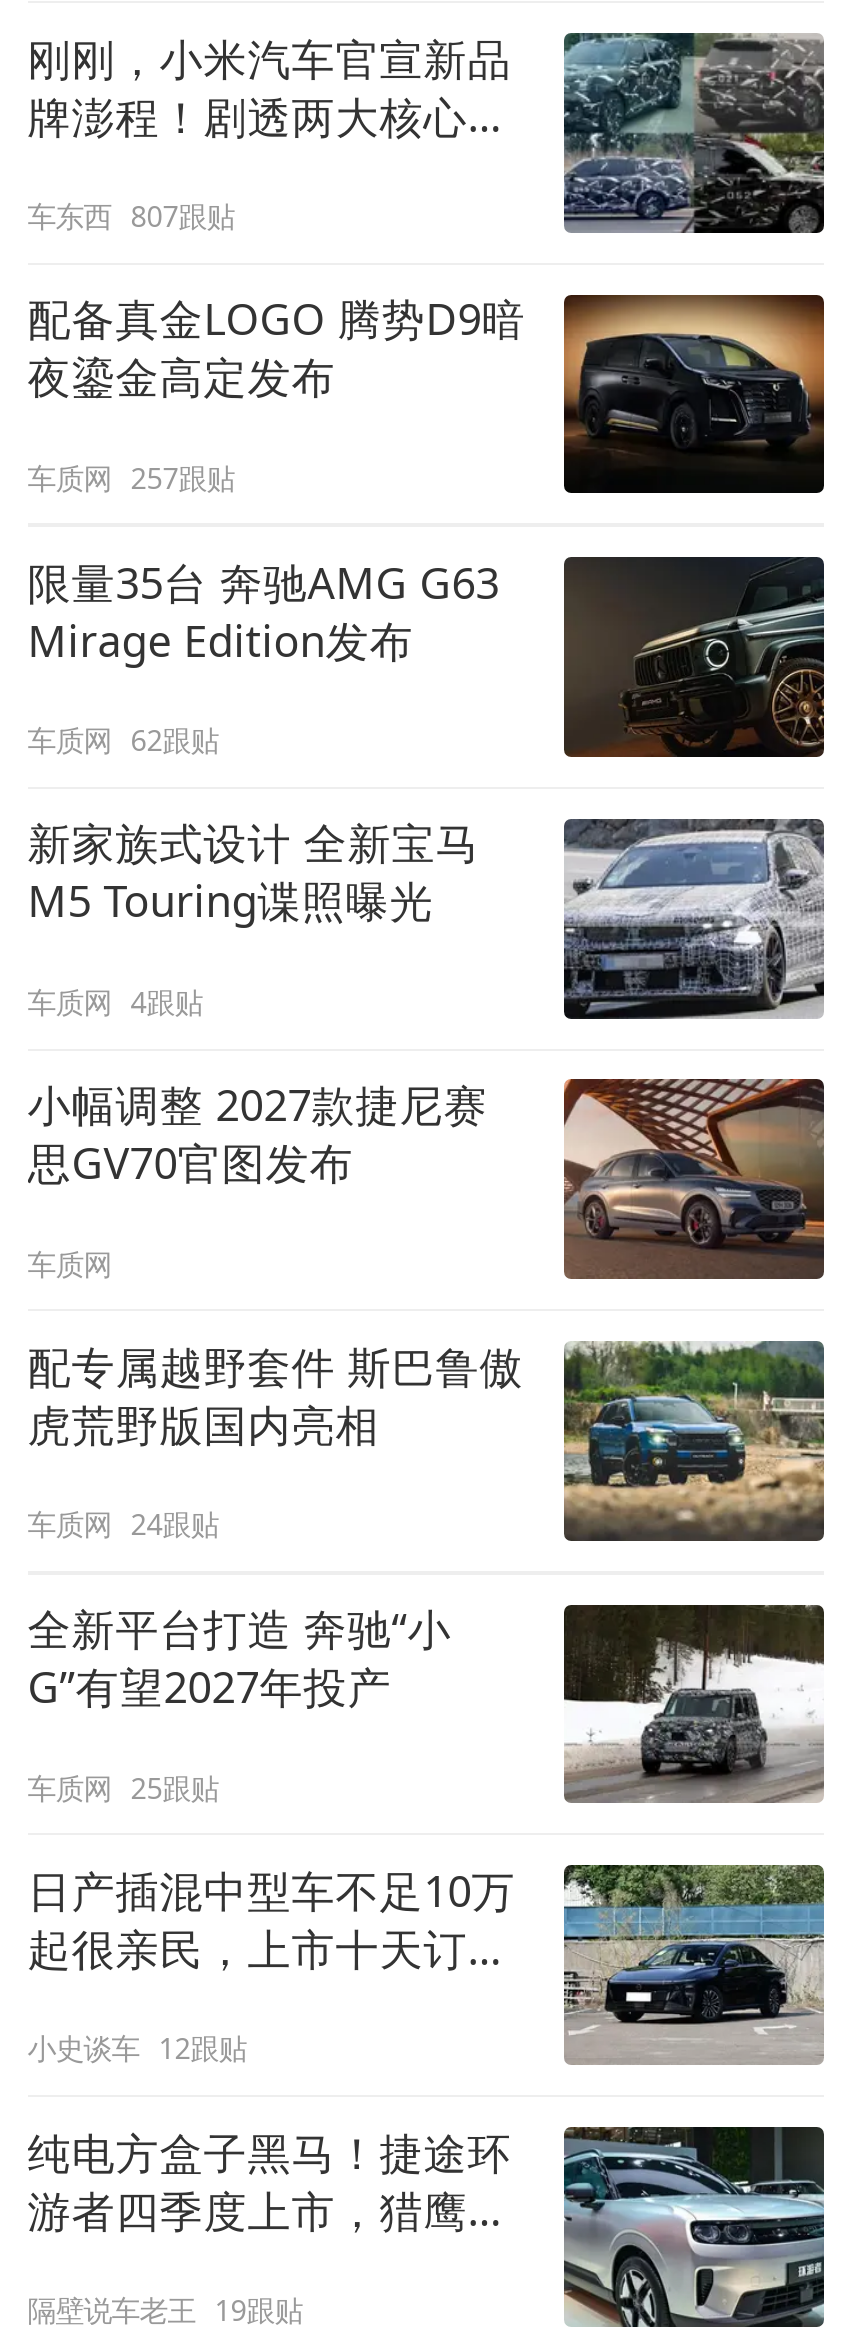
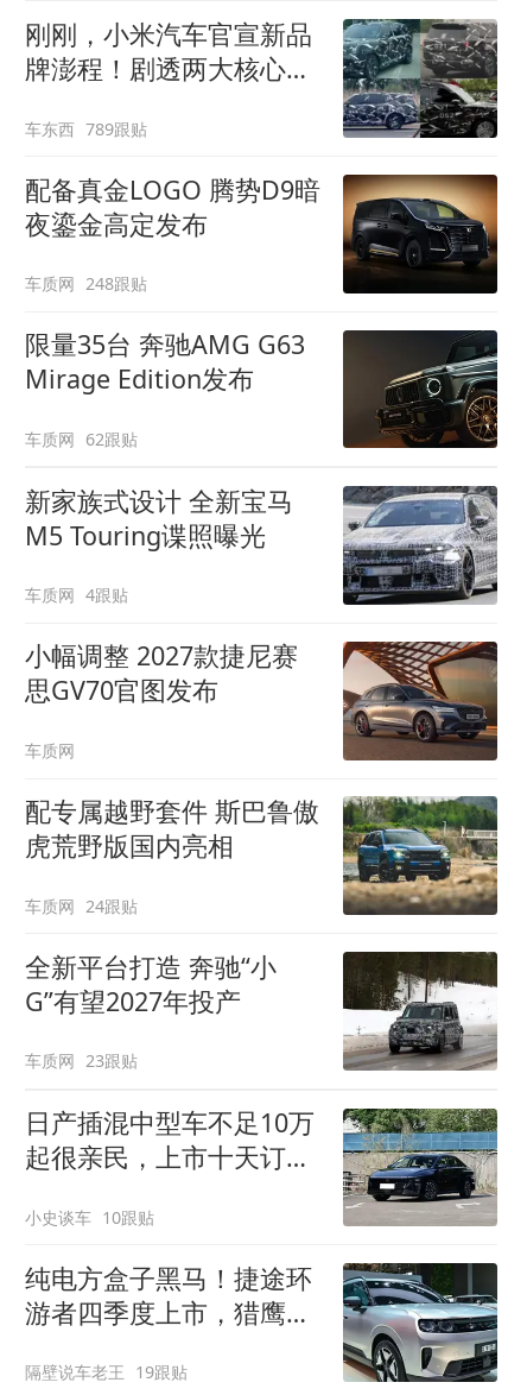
[27,197,235,235] 车东西 807跟贴 -> [25,117,148,140] 车东西 789跟贴
[27,458,235,496] 车质网 257跟贴 -> [25,272,148,295] 车质网 248跟贴
[27,1768,219,1806] 车质网 25跟贴 -> [25,1049,138,1072] 车质网 23跟贴
[27,2030,247,2068] 小史谈车 12跟贴 -> [25,1206,155,1228] 小史谈车 10跟贴

